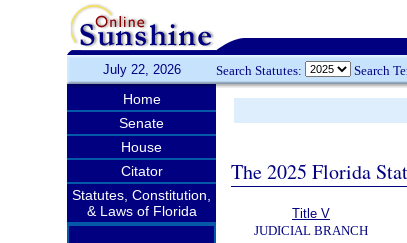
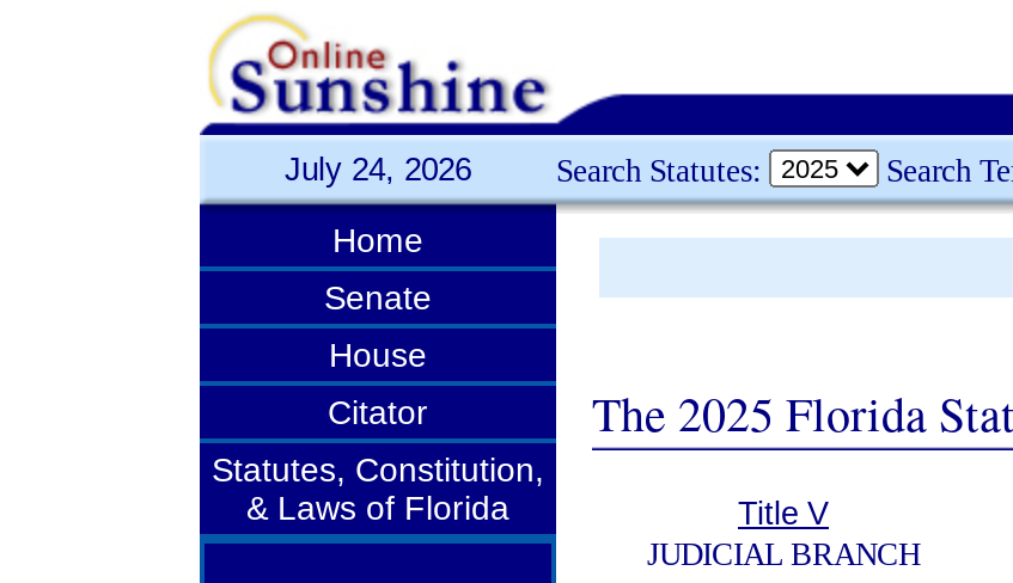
[102,62,180,77] July 22, 2026 -> [285,152,471,188] July 24, 2026

